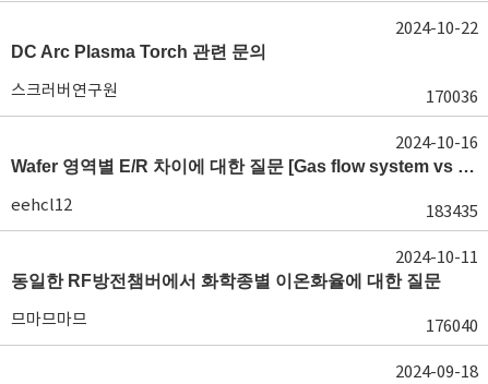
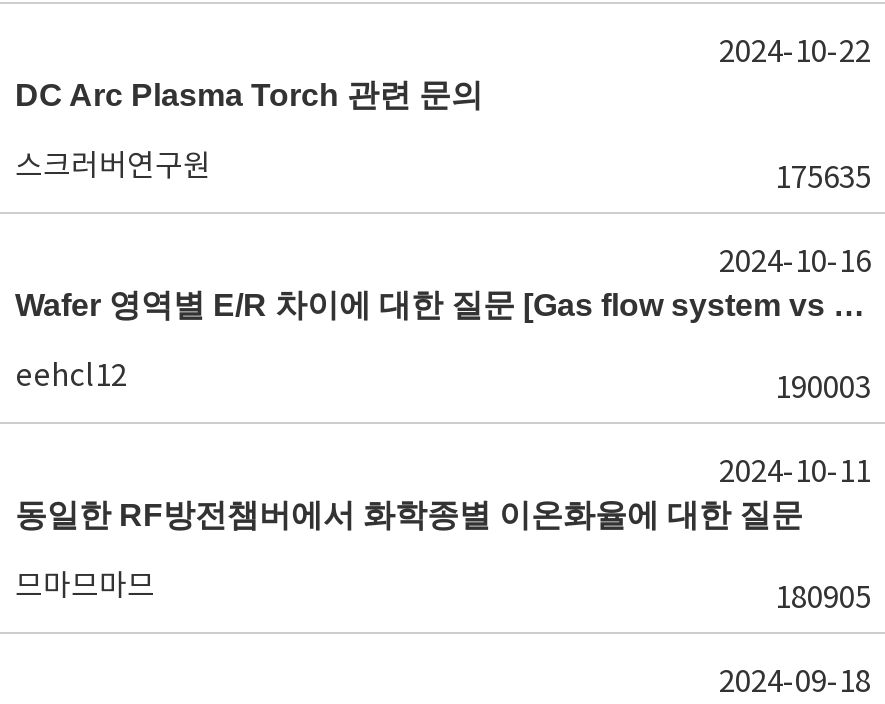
[426,86,478,107] 170036 -> [775,158,871,196] 175635
[426,201,478,221] 183435 -> [775,368,871,406] 190003
[426,315,478,336] 176040 -> [775,578,871,616] 180905

